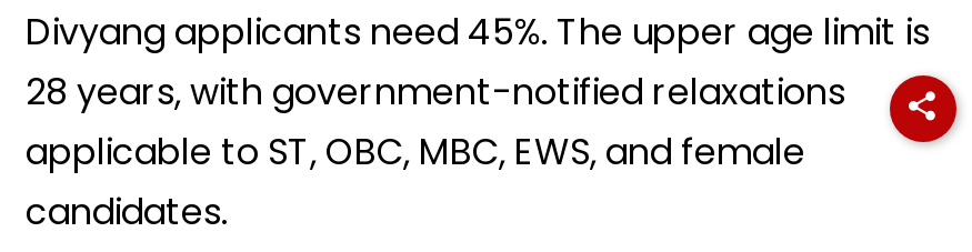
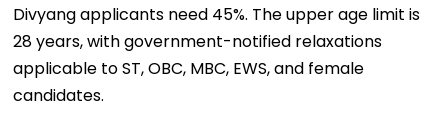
[888,73,961,147] [image] -> none

